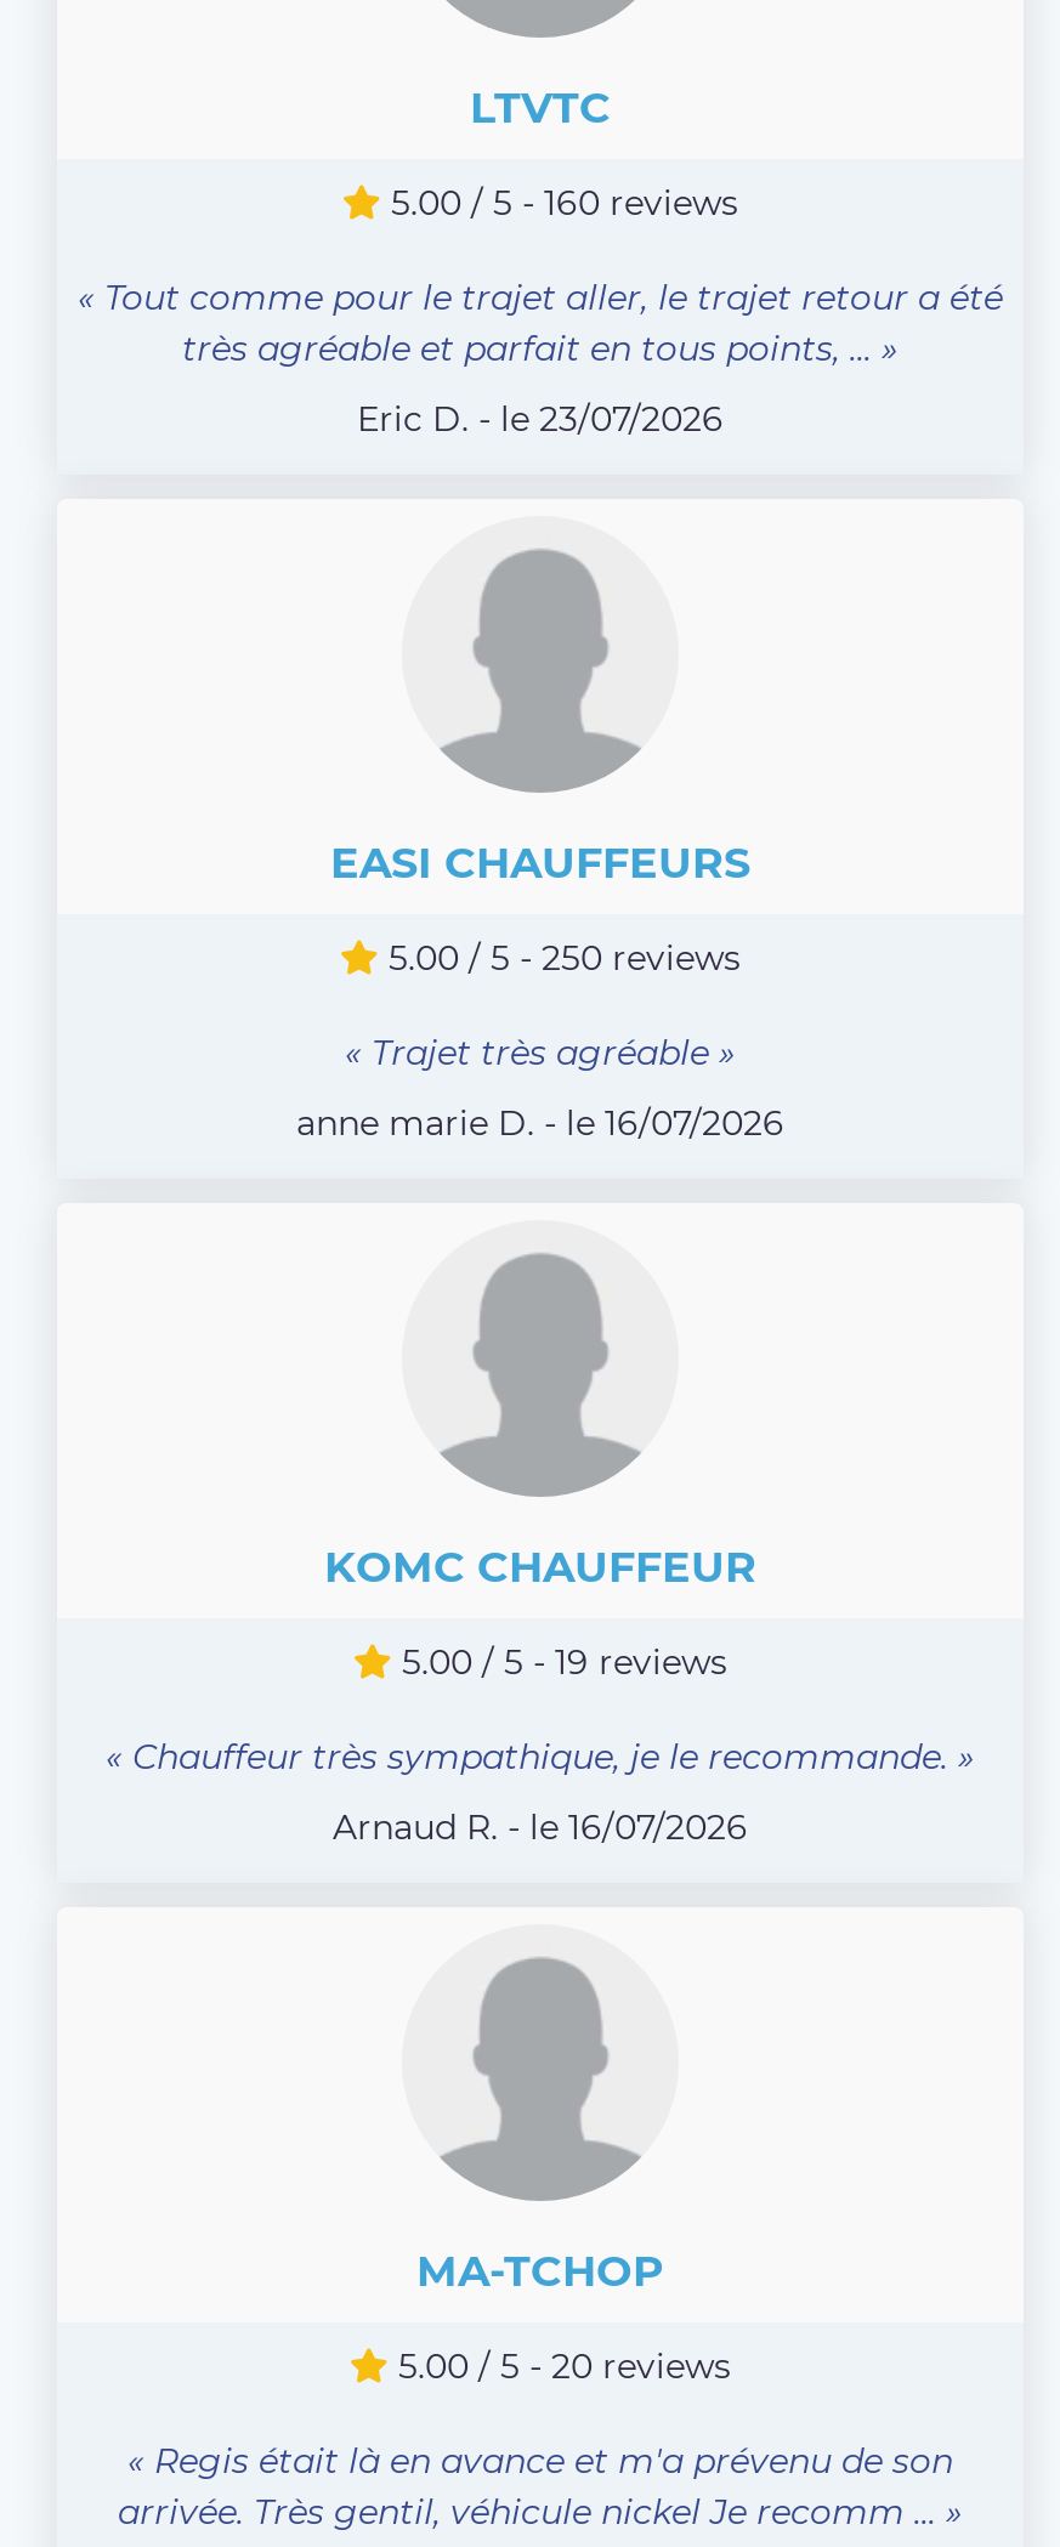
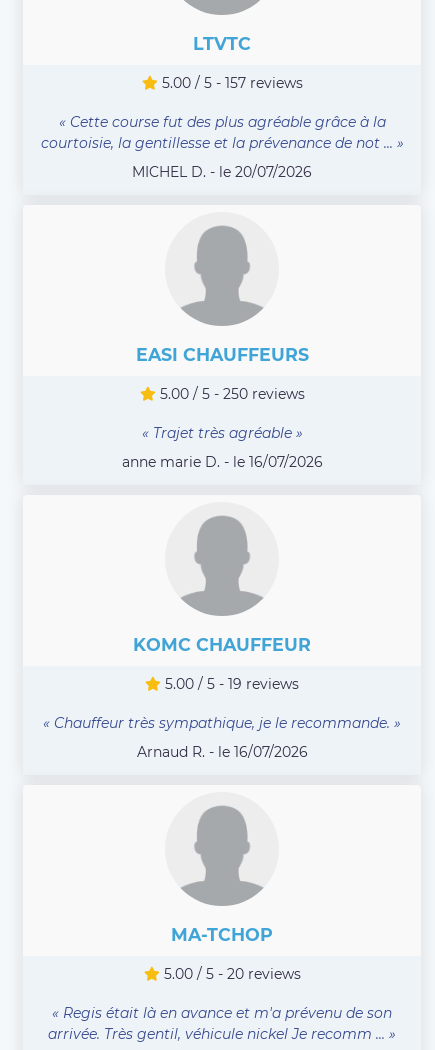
[381,180,738,224] 5.00 / 5 - 160 reviews -> [157,74,302,92] 5.00 / 5 - 157 reviews
[78,275,1003,370] « Tout comme pour le trajet aller, le trajet retour a été | très agréable et parfait en tous points, ... » -> [40,113,403,152] « Cette course fut des plus agréable grâce à la | courtoisie, la gentillesse et la prévenance de not ... »
[357,396,724,440] Eric D. - le 23/07/2026 -> [132,163,312,181] MICHEL D. - le 20/07/2026

